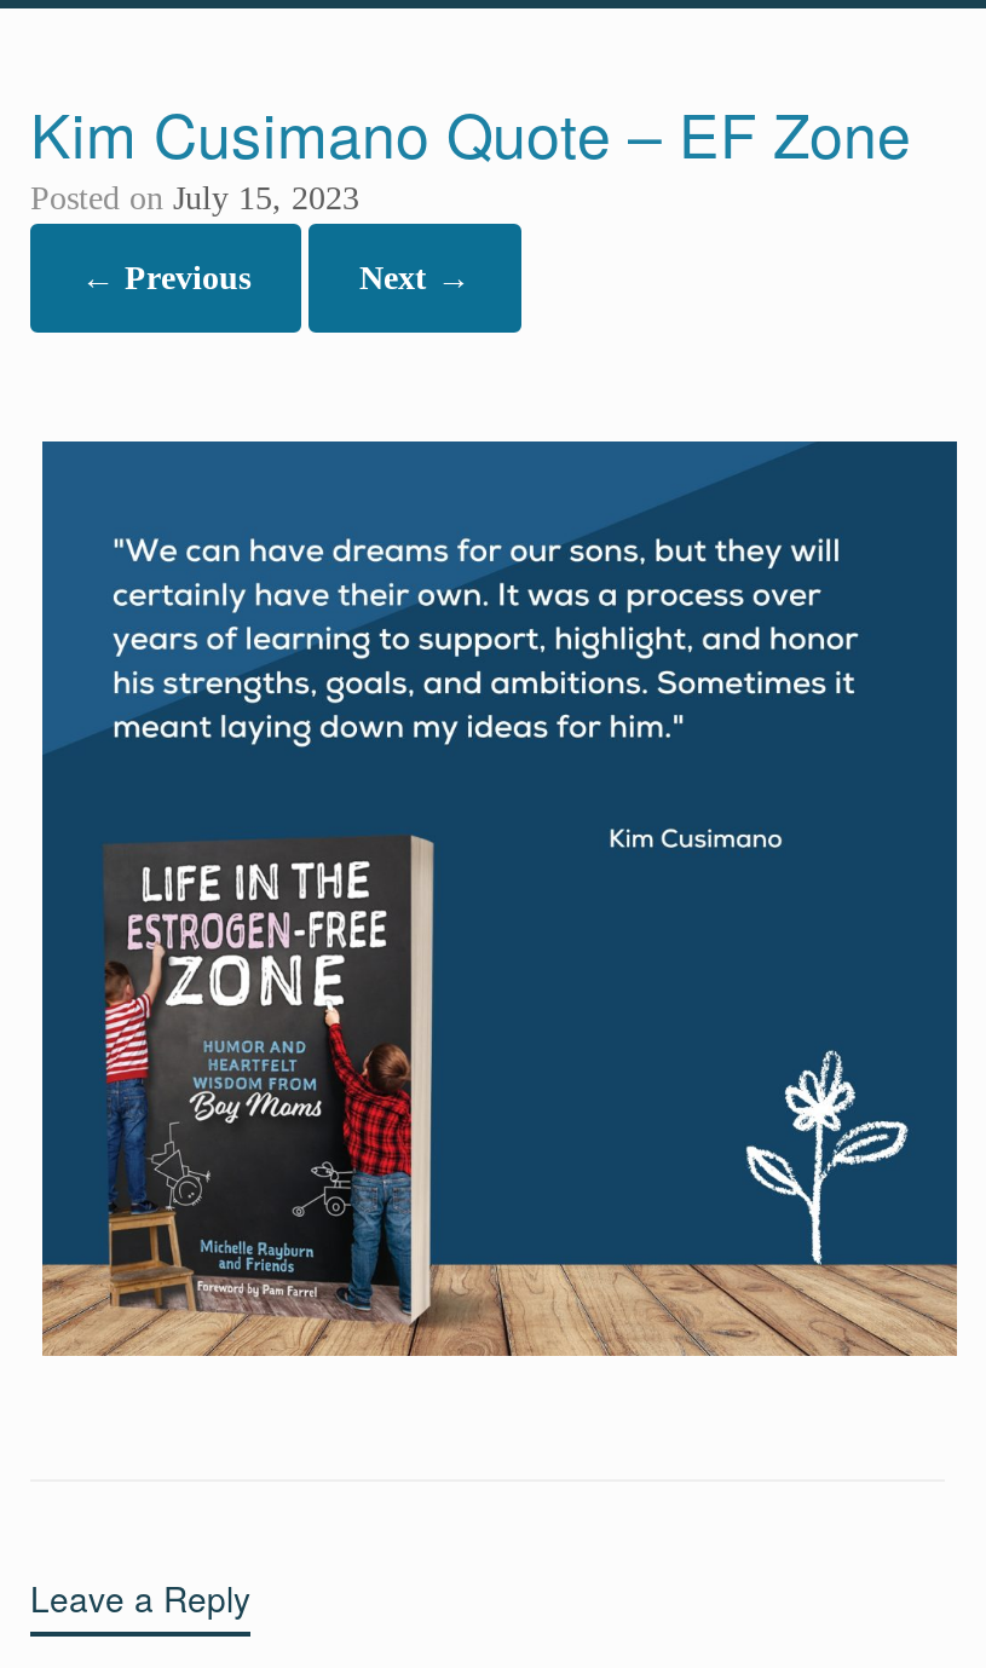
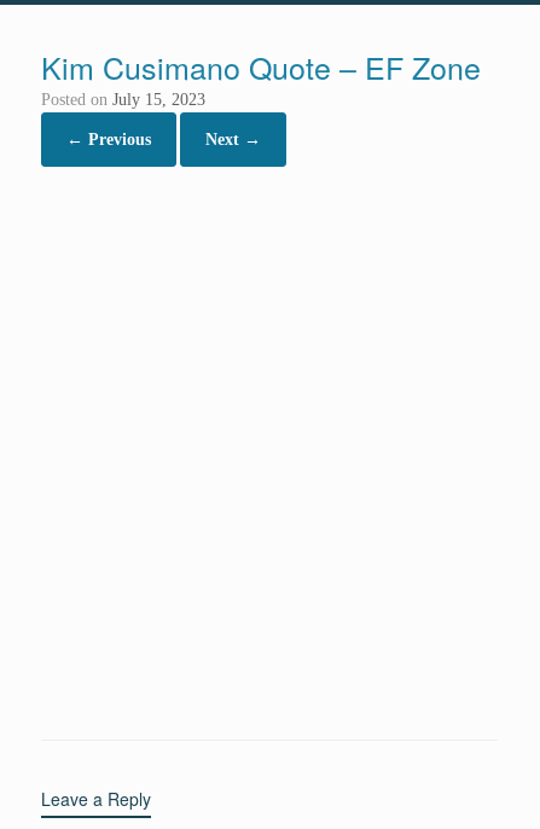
[40,439,959,1358] [image] -> none

